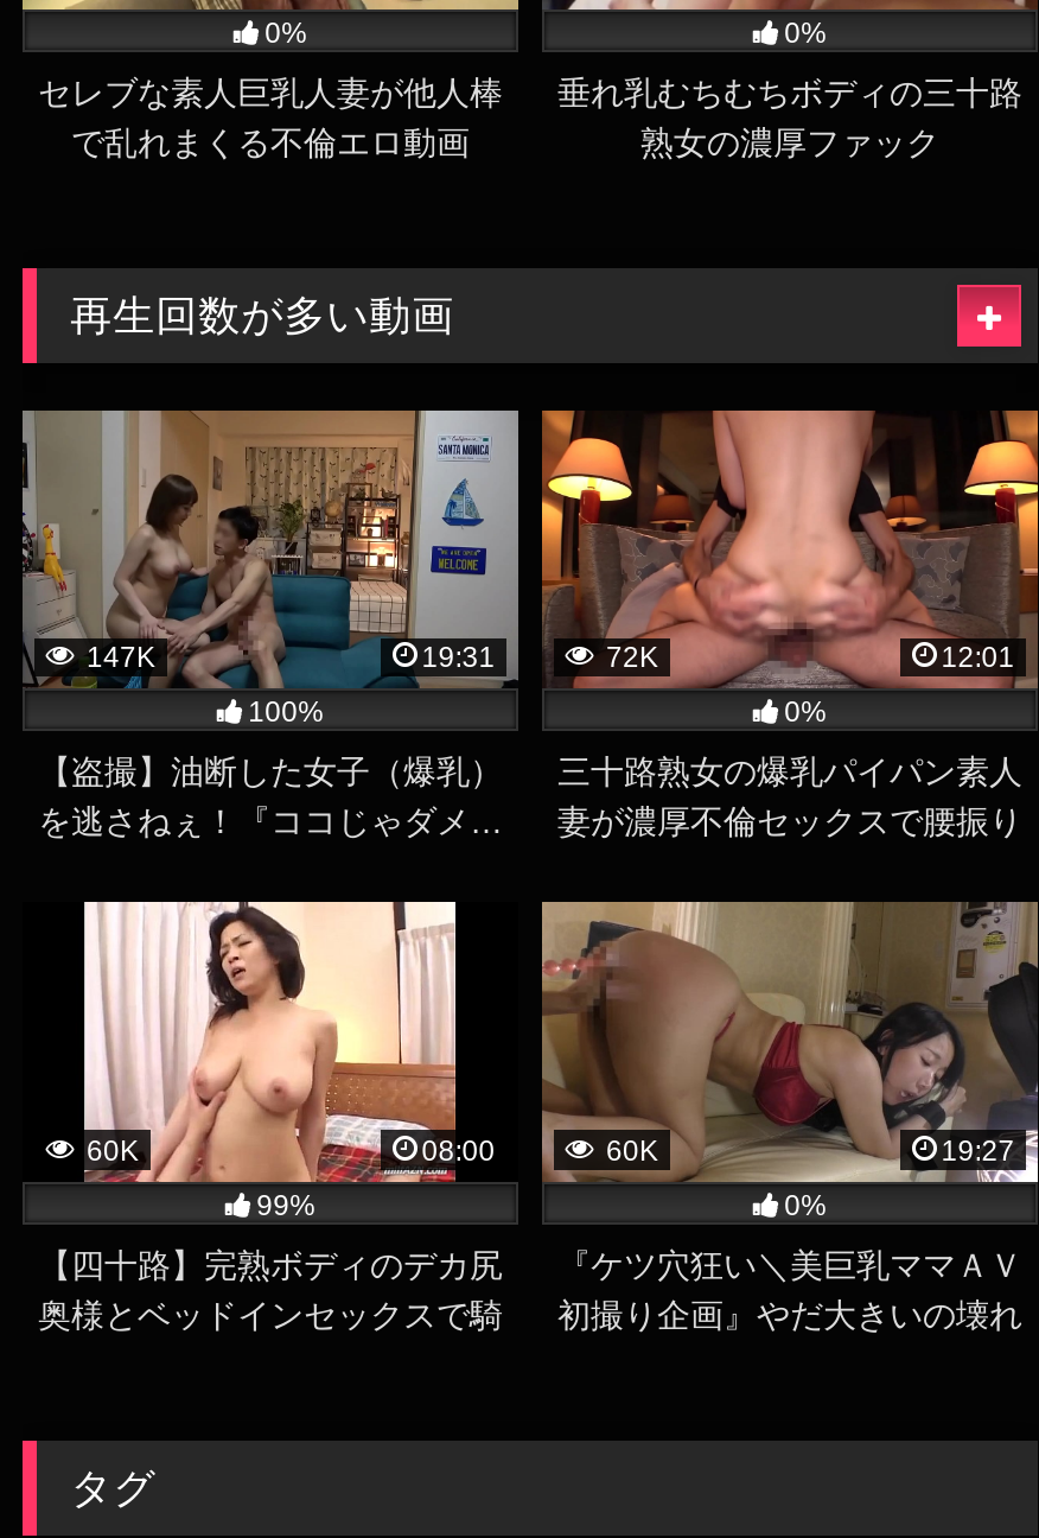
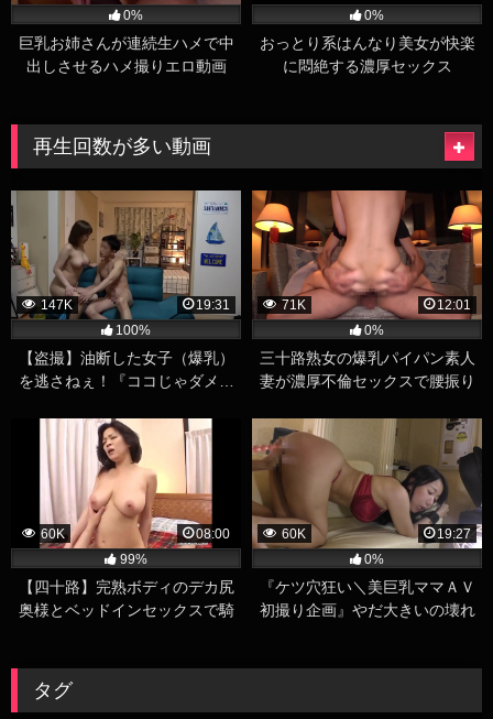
[38,74,503,161] セレブな素人巨乳人妻が他人棒 | で乱れまくる不倫エロ動画 -> [18,34,234,75] 巨乳お姉さんが連続生ハメで中 | 出しさせるハメ撮りエロ動画
[557,74,1022,161] 垂れ乳むちむちボディの三十路 | 熟女の濃厚ファック -> [259,34,475,75] おっとり系はんなり美女が快楽 | に悶絶する濃厚セックス
[599,641,658,674] 72K -> [278,297,306,313] 71K

